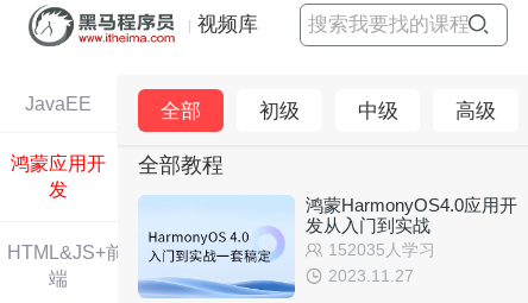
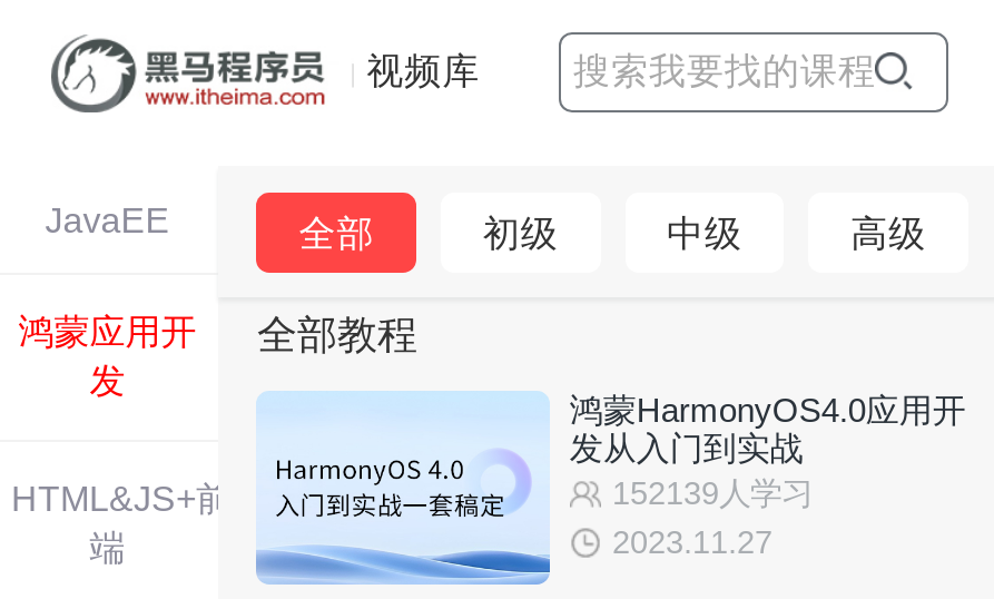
[328,240,435,259] 152035人学习 -> [612,476,813,511] 152139人学习

